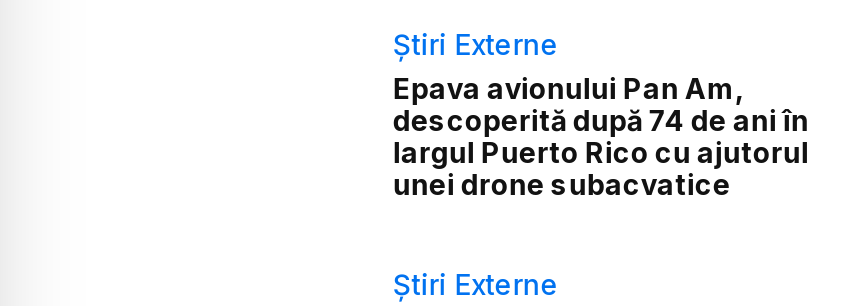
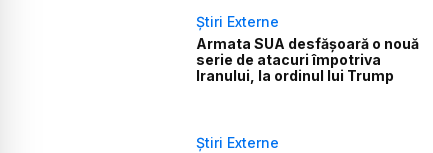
[393,71,809,201] Epava avionului Pan Am, | descoperită după 74 de ani în | largul Puerto Rico cu ajutorul | unei drone subacvatice -> [196,35,419,84] Armata SUA desfășoară o nouă | serie de atacuri împotriva | Iranului, la ordinul lui Trump

